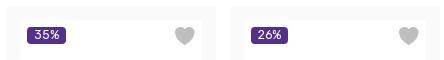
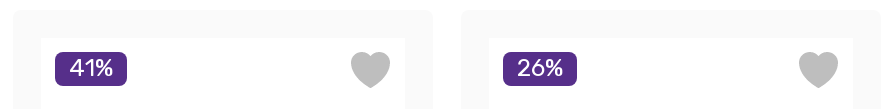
[34,28,59,42] 35% -> none
none -> [69,54,113,82] 41%

